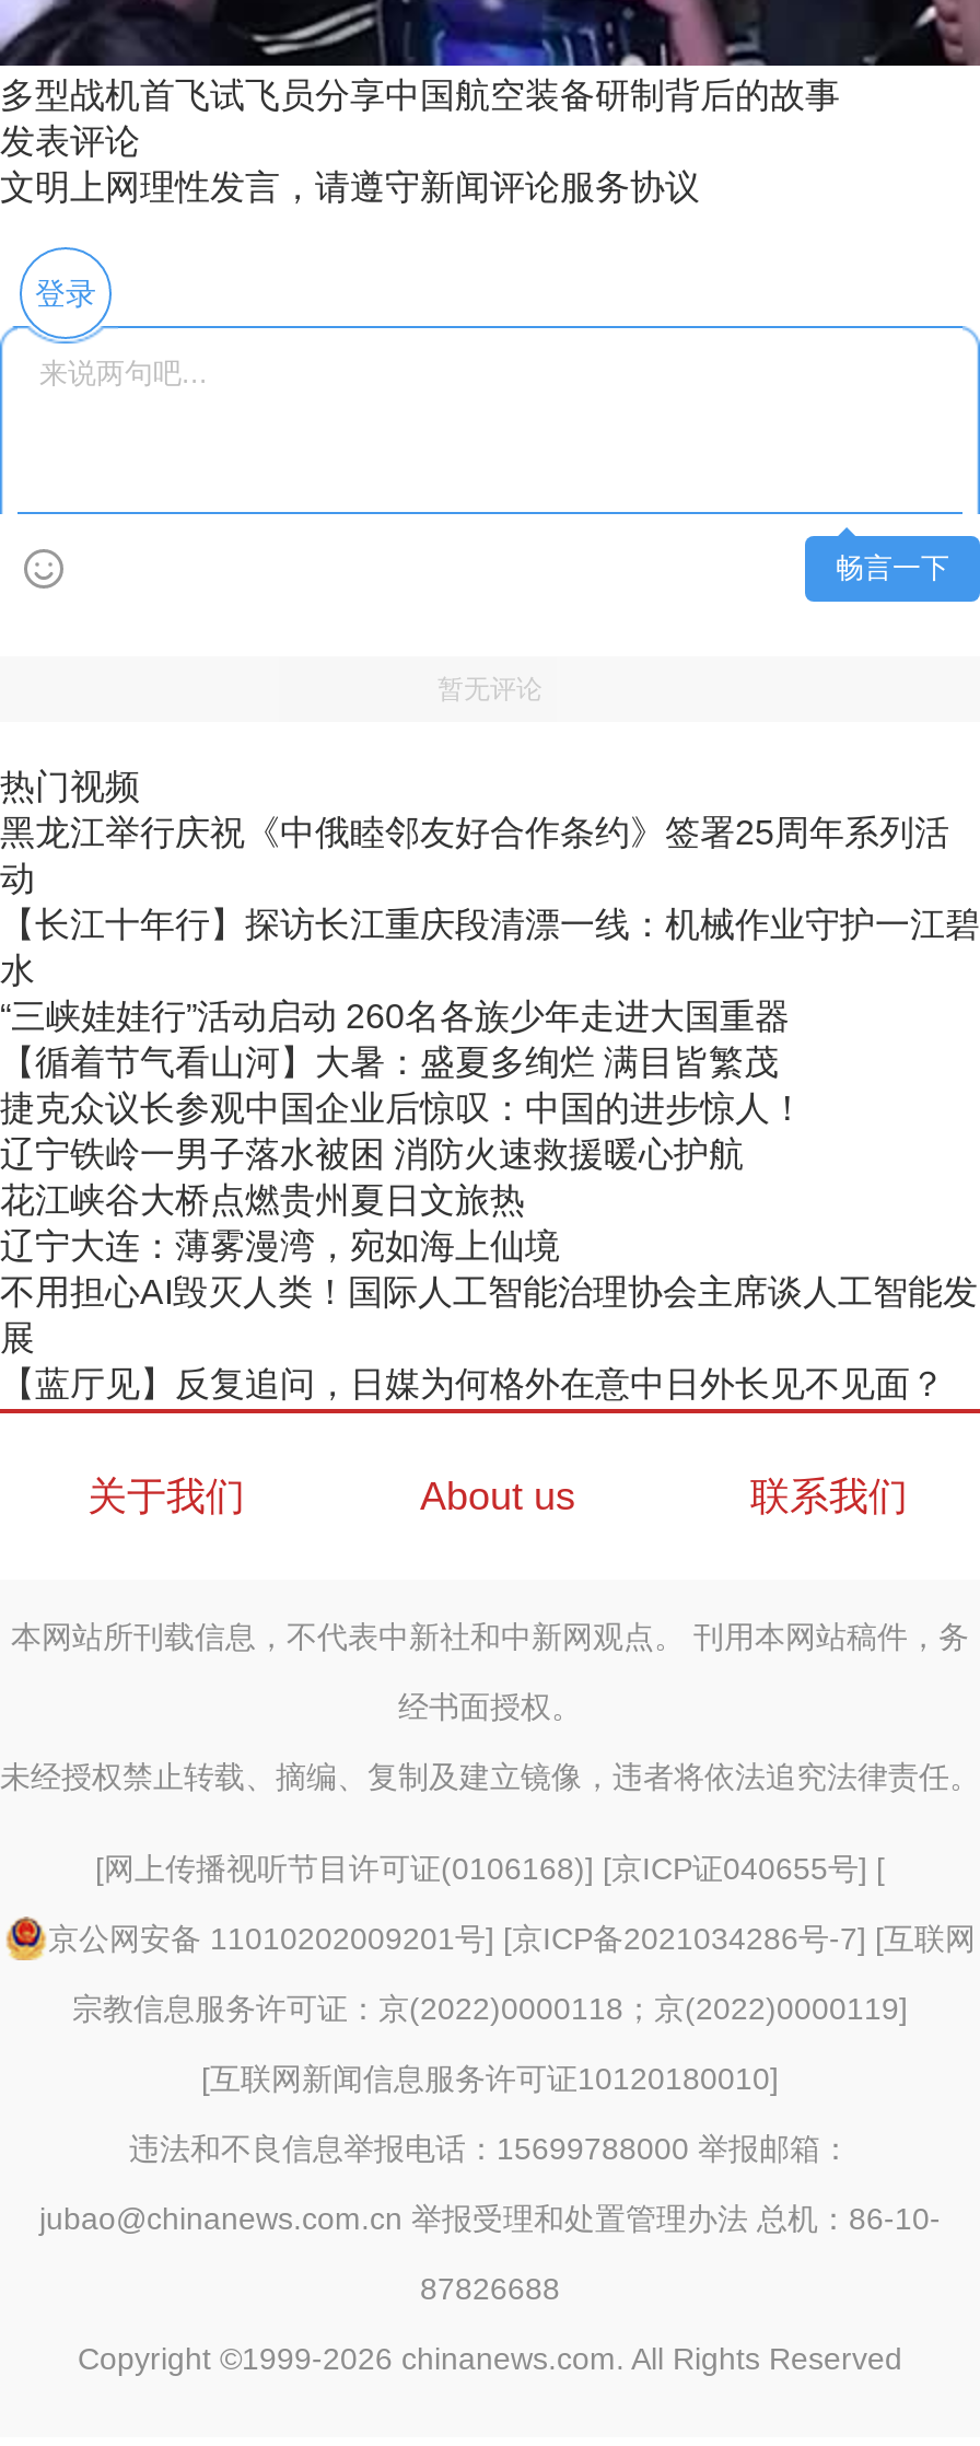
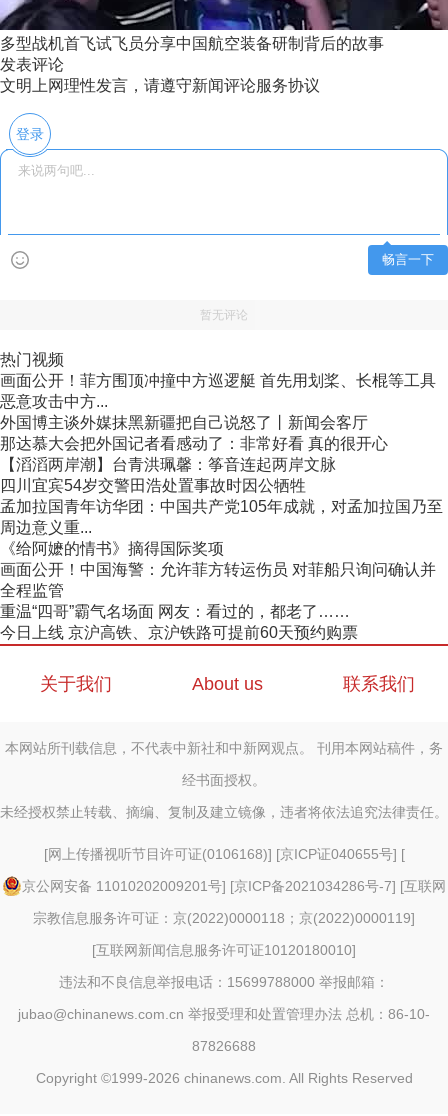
[0,814,980,1402] 黑龙江举行庆祝《中俄睦邻友好合作条约》签署25周年系列活 | 动 | 【长江十年行】探访长江重庆段清漂一线：机械作业守护一江碧 | 水 | “三峡娃娃行”活动启动 260名各族少年走进大国重器 | 【循着节气看山河】大暑：盛夏多绚烂 满目皆繁茂 | 捷克众议长参观中国企业后惊叹：中国的进步惊人！ | 辽宁铁岭一男子落水被困 消防火速救援暖心护航 | 花江峡谷大桥点燃贵州夏日文旅热 | 辽宁大连：薄雾漫湾，宛如海上仙境 | 不用担心AI毁灭人类！国际人工智能治理协会主席谈人工智能发 | 展 | 【蓝厅见】反复追问，日媒为何格外在意中日外长见不见面？ -> [0,372,443,641] 画面公开！菲方围顶冲撞中方巡逻艇 首先用划桨、长棍等工具 | 恶意攻击中方... | 外国博主谈外媒抹黑新疆把自己说怒了丨新闻会客厅 | 那达慕大会把外国记者看感动了：非常好看 真的很开心 | 【滔滔两岸潮】台青洪珮馨：筝音连起两岸文脉 | 四川宜宾54岁交警田浩处置事故时因公牺牲 | 孟加拉国青年访华团：中国共产党105年成就，对孟加拉国乃至 | 周边意义重... | 《给阿嬷的情书》摘得国际奖项 | 画面公开！中国海警：允许菲方转运伤员 对菲船只询问确认并 | 全程监管 | 重温“四哥”霸气名场面 网友：看过的，都老了…… | 今日上线 京沪高铁、京沪铁路可提前60天预约购票

